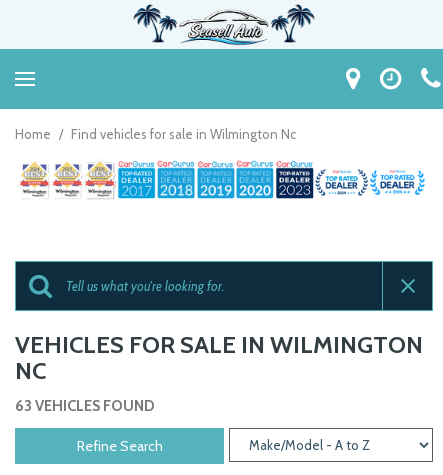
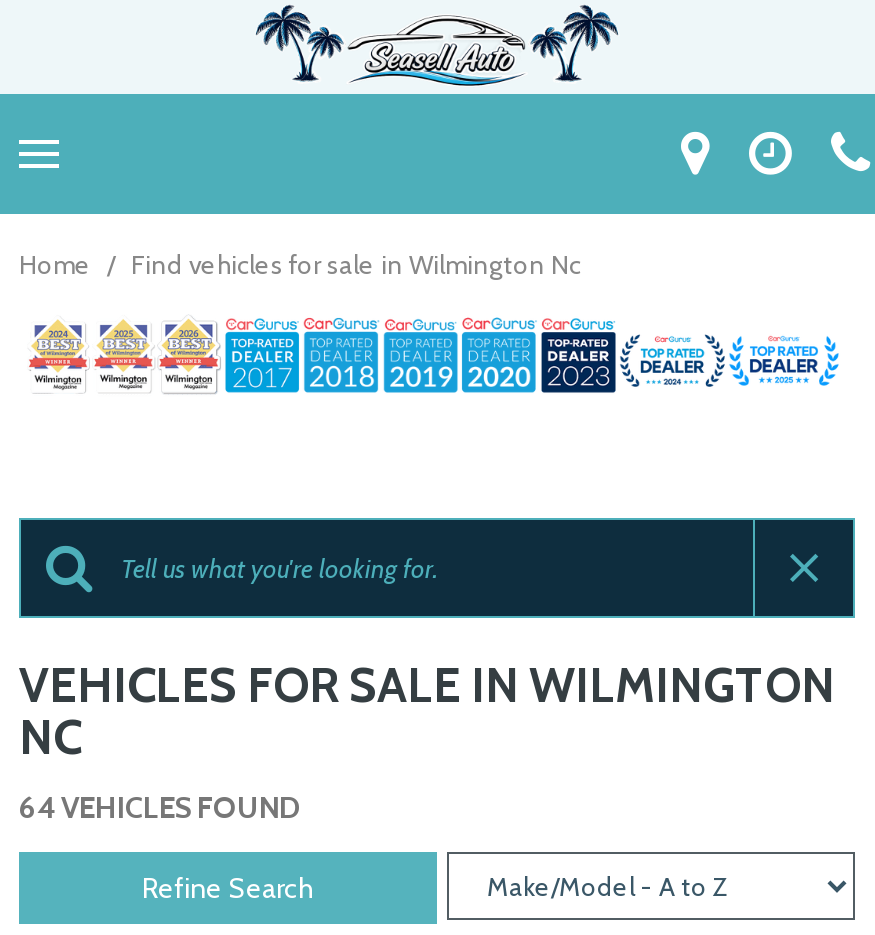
[15,397,155,415] 63 VEHICLES FOUND -> [19,791,301,827] 64 VEHICLES FOUND

